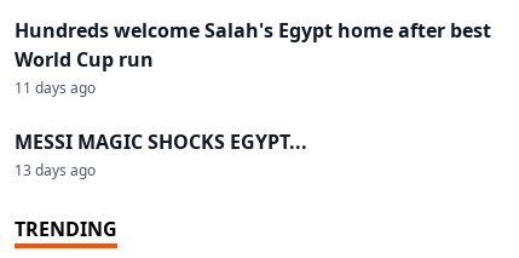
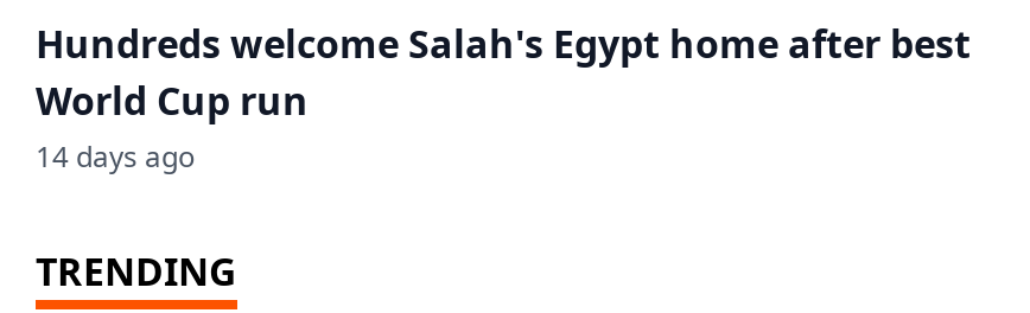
[15,78,307,180] 11 days ago | MESSI MAGIC SHOCKS EGYPT... | 13 days ago -> [36,136,195,177] 14 days ago

